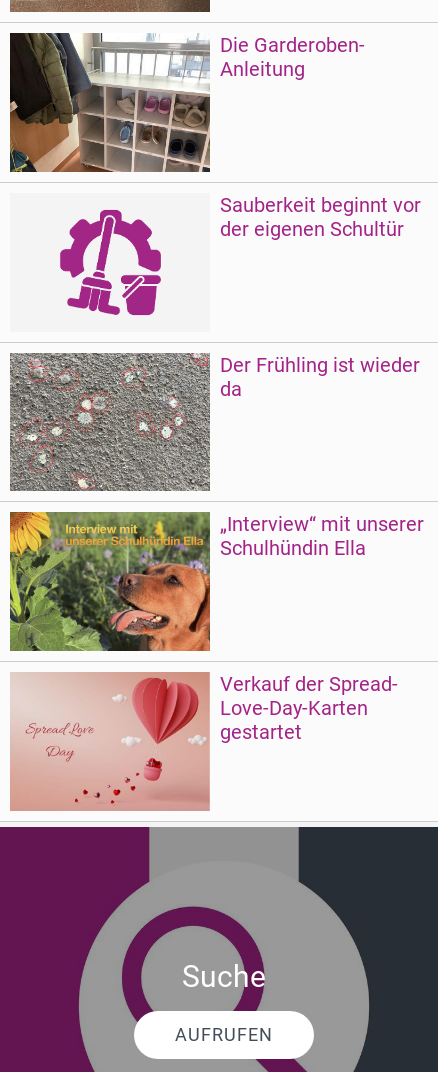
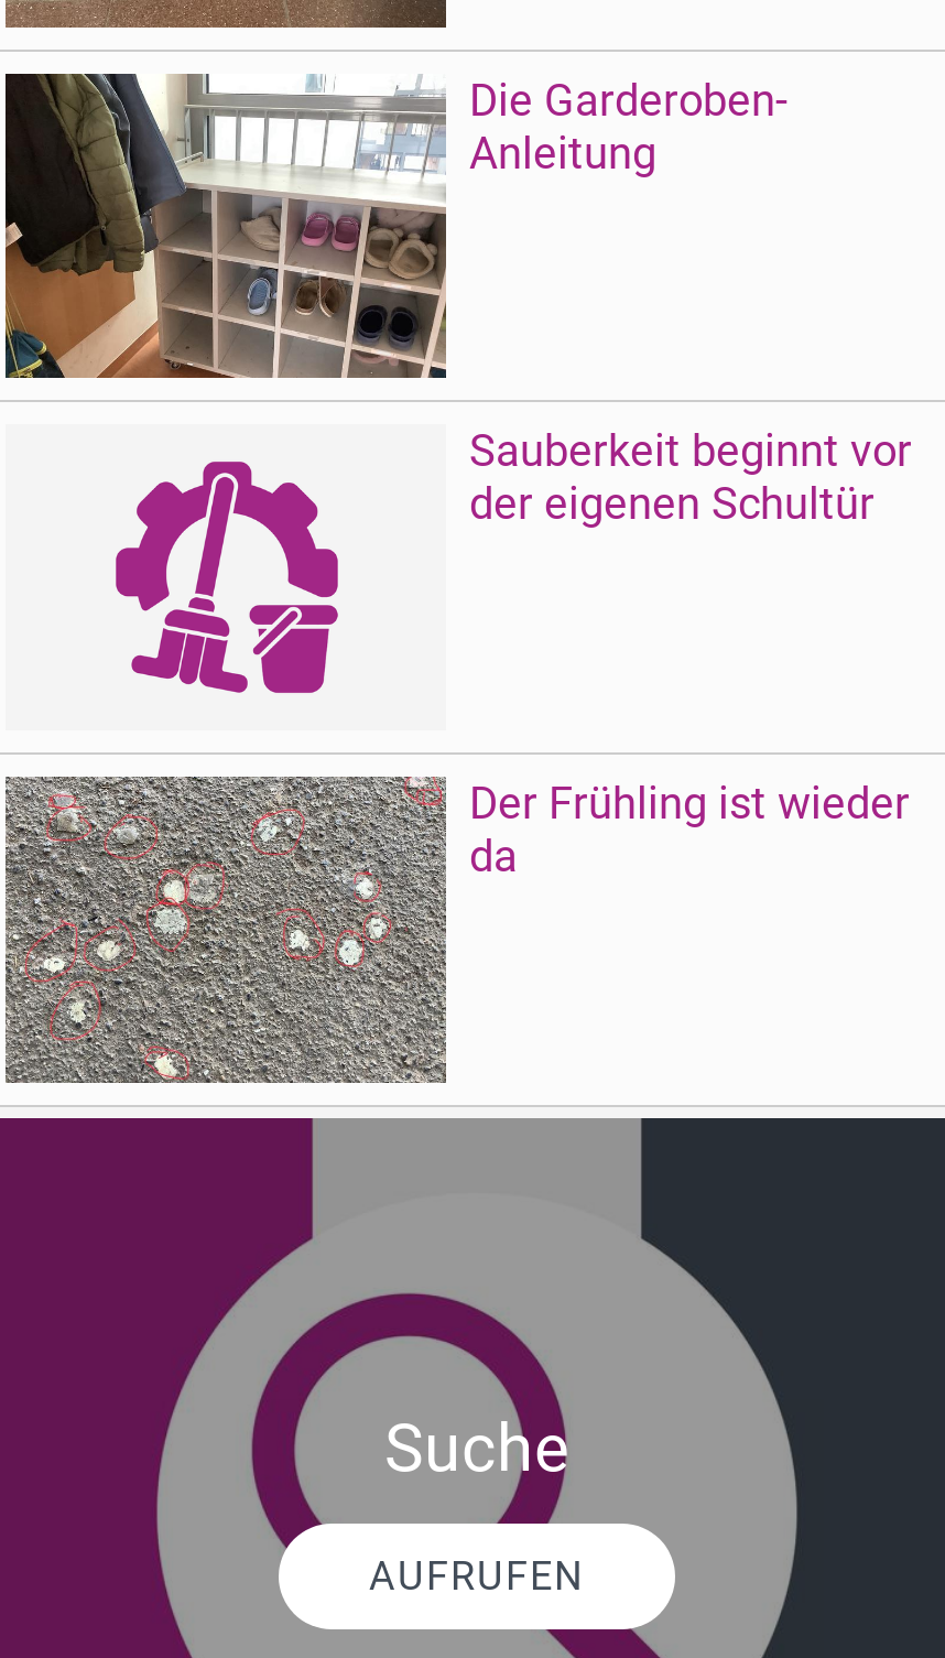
[9,511,424,652] [image] | „Interview“ mit unserer | Schulhündin Ella -> none
[10,672,398,811] [image] | Verkauf der Spread- | Love-Day-Karten | gestartet -> none

